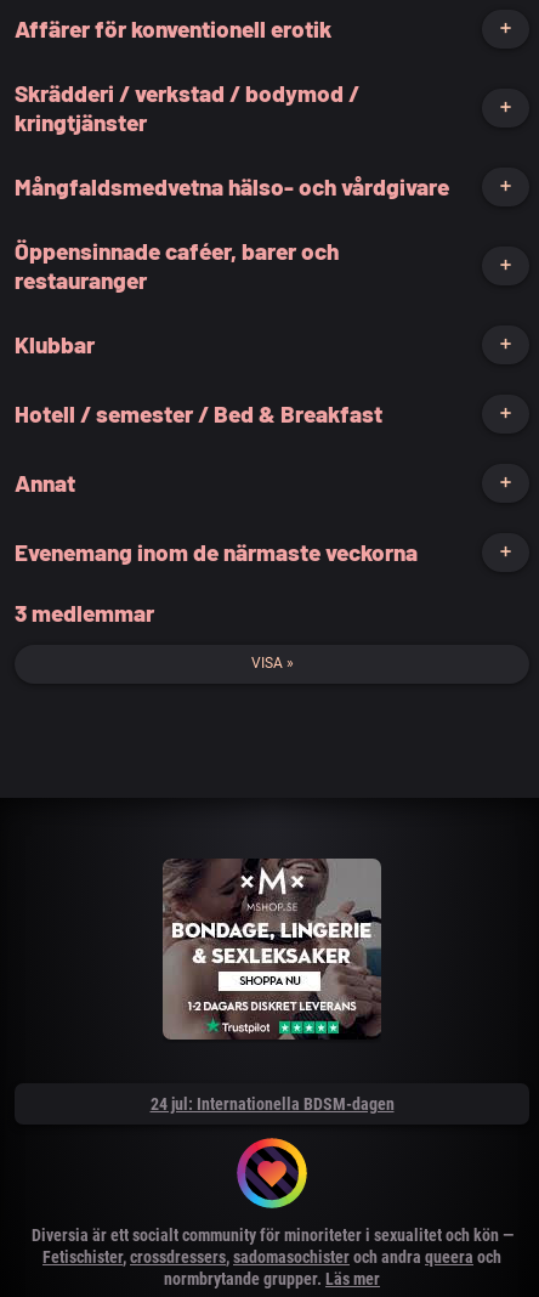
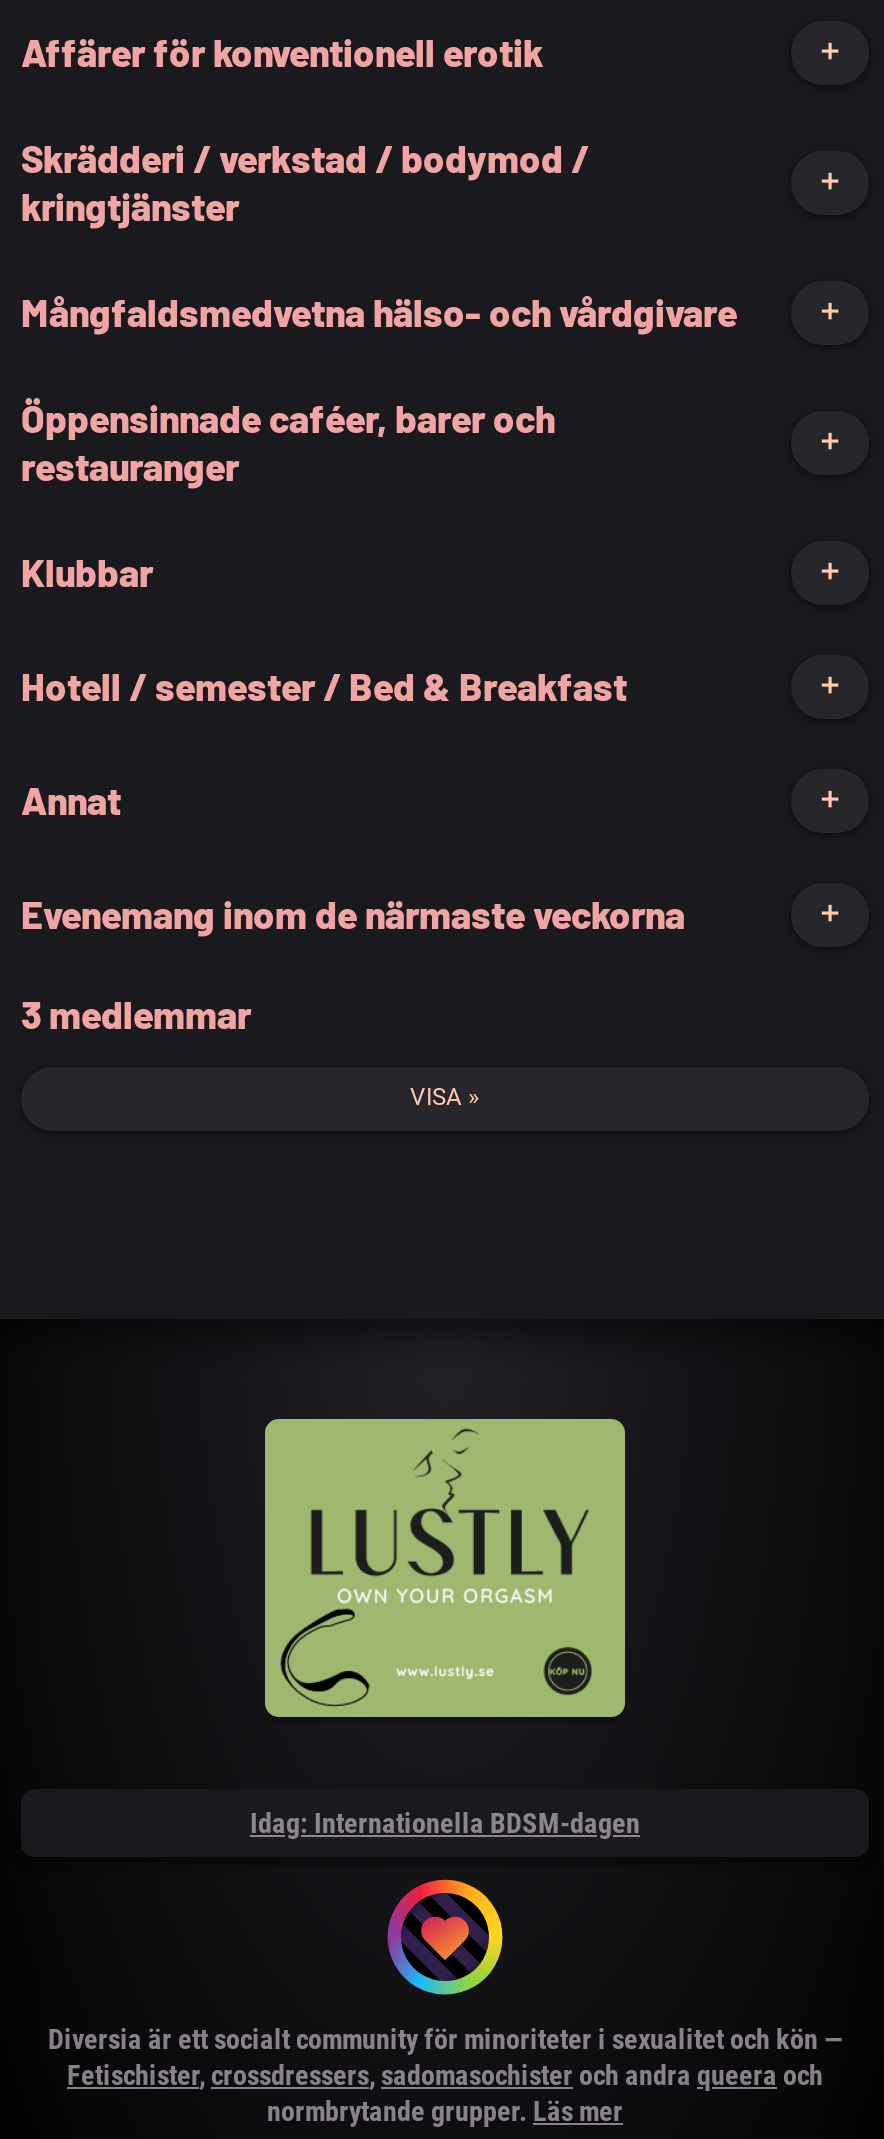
[163,859,381,1040] [image] -> [263,1417,627,1719] [image]
[150,1095,394,1114] 24 jul: Internationella BDSM-dagen -> [250,1808,640,1840] Idag: Internationella BDSM-dagen

